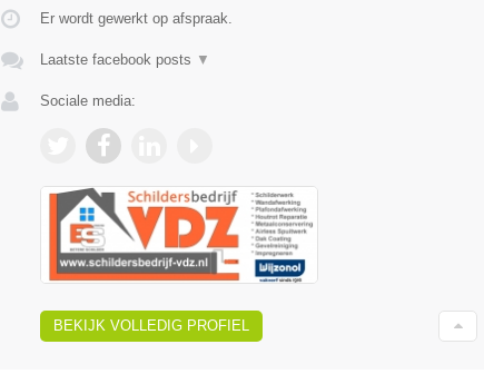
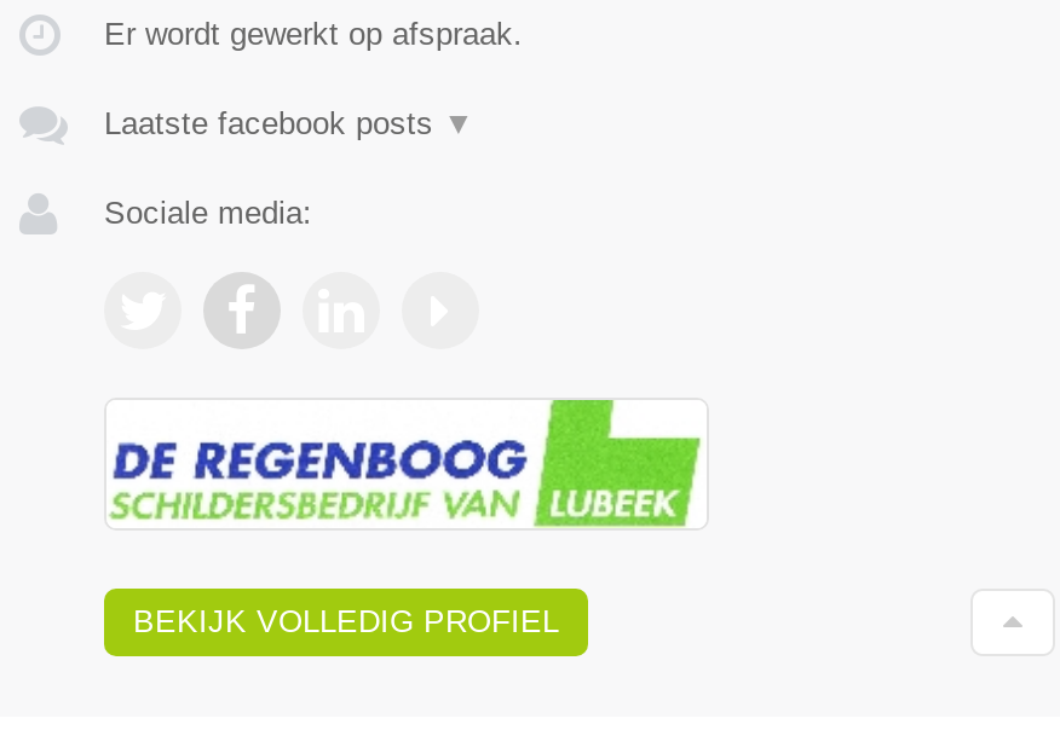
[43,188,313,283] [image] -> [109,398,702,531] [image]

